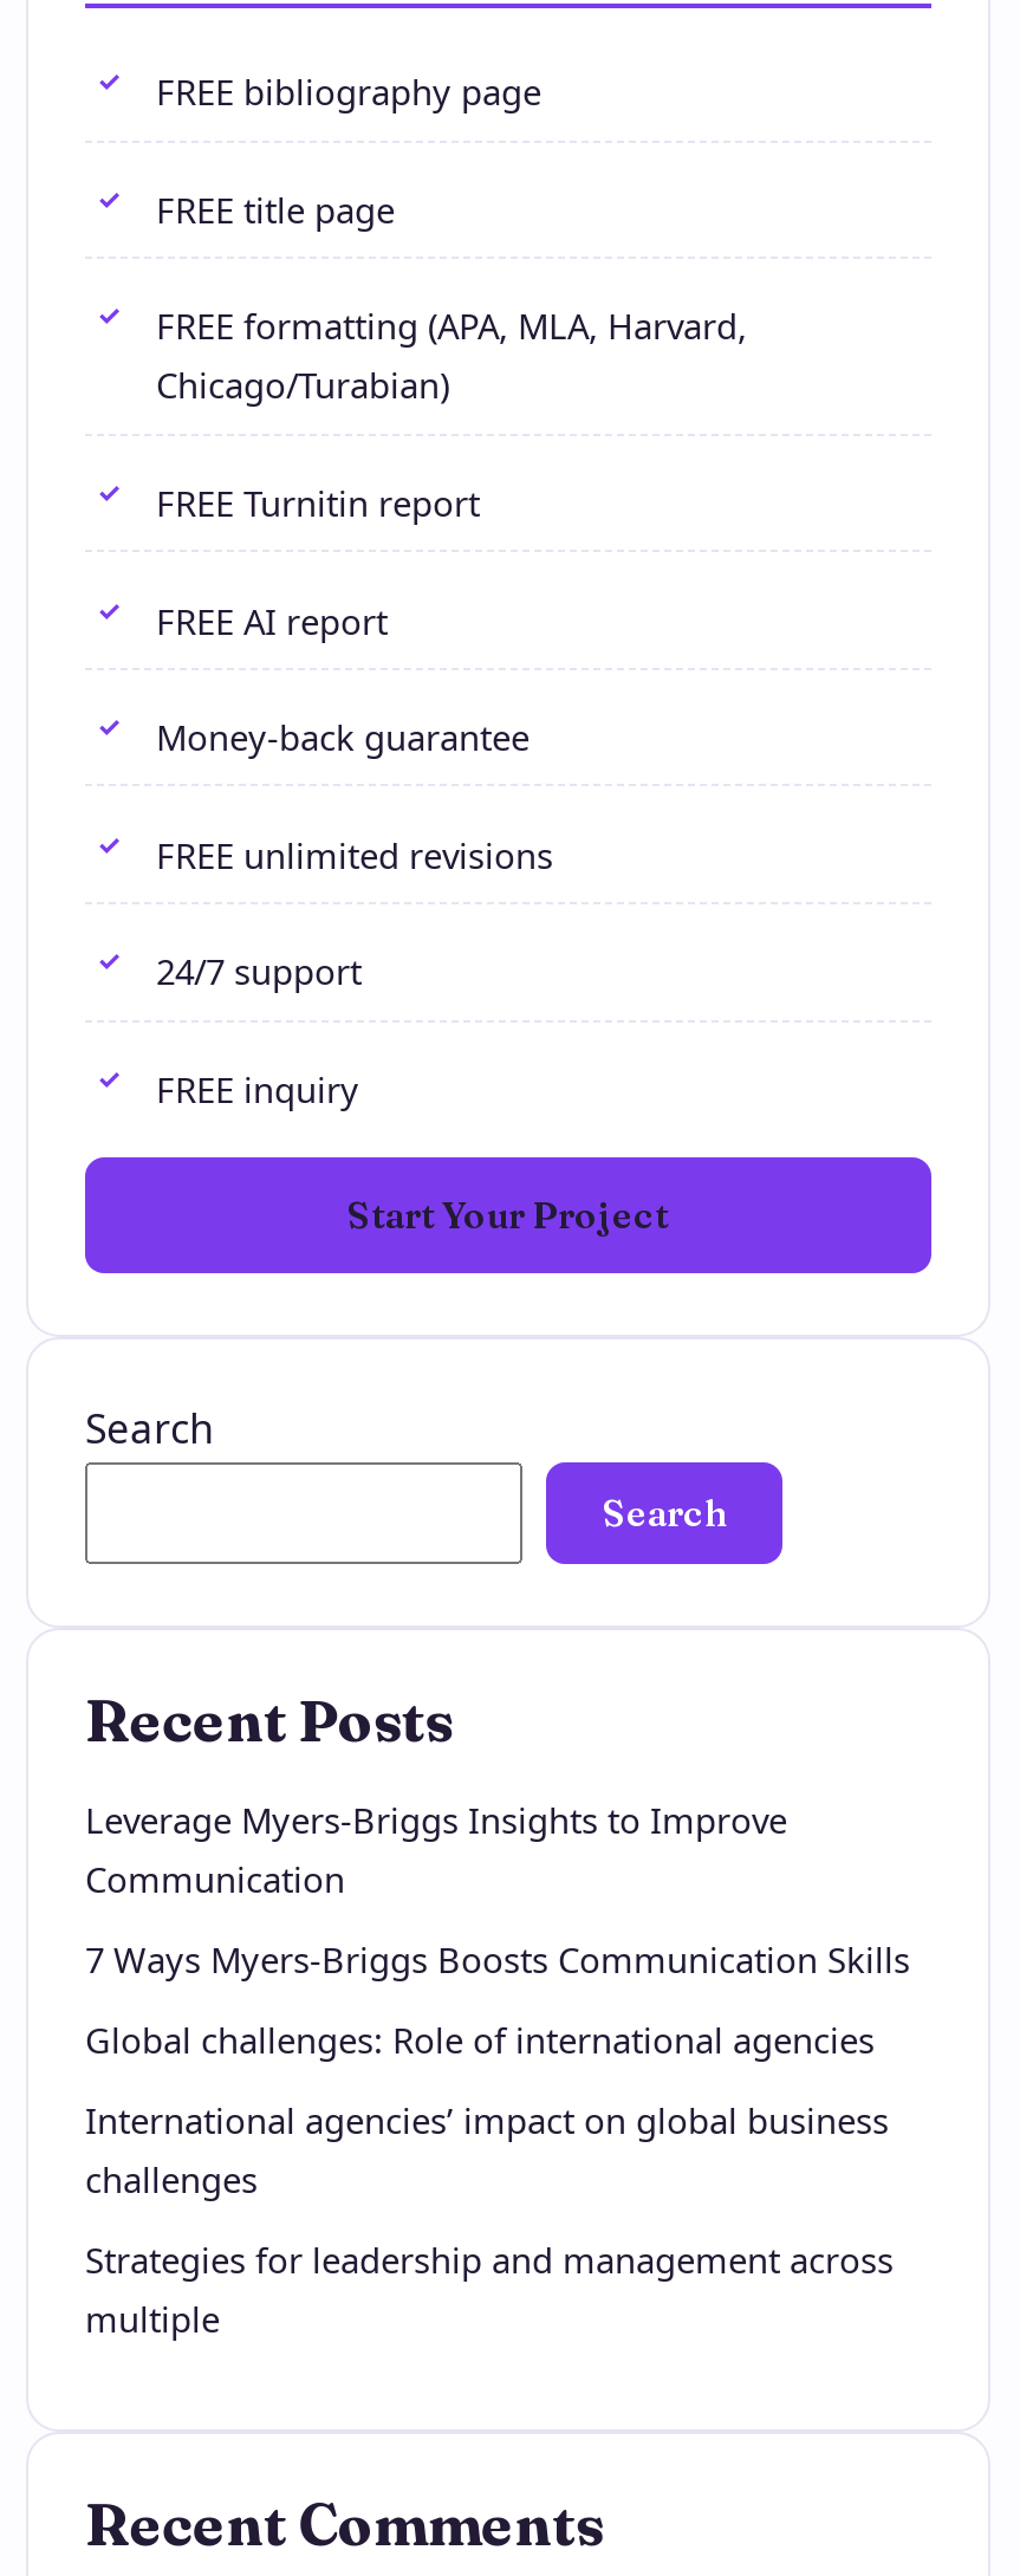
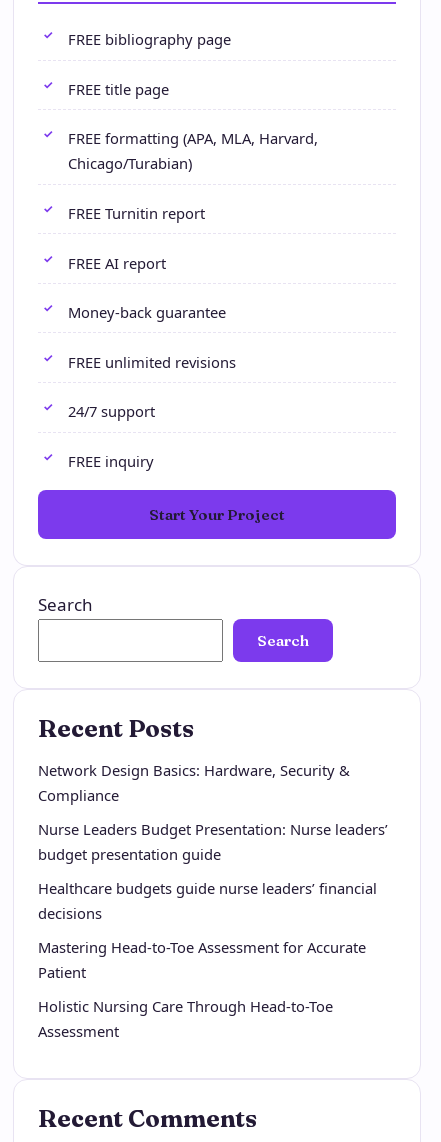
[85,1796,787,1903] Leverage Myers-Briggs Insights to Improve | Communication -> [38,760,350,805] Network Design Basics: Hardware, Security & | Compliance
[85,1936,910,1983] 7 Ways Myers-Briggs Boosts Communication Skills -> [38,819,388,864] Nurse Leaders Budget Presentation: Nurse leaders’ | budget presentation guide
[85,2016,875,2063] Global challenges: Role of international agencies -> [38,878,377,923] Healthcare budgets guide nurse leaders’ financial | decisions
[85,2096,889,2202] International agencies’ impact on global business | challenges -> [38,937,366,982] Mastering Head-to-Toe Assessment for Accurate | Patient
[85,2235,894,2341] Strategies for leadership and management across | multiple -> [38,996,333,1041] Holistic Nursing Care Through Head-to-Toe | Assessment

